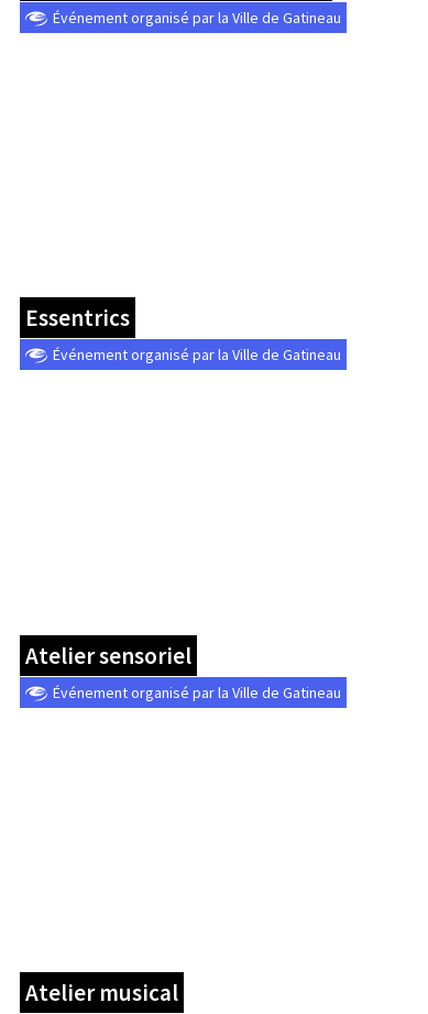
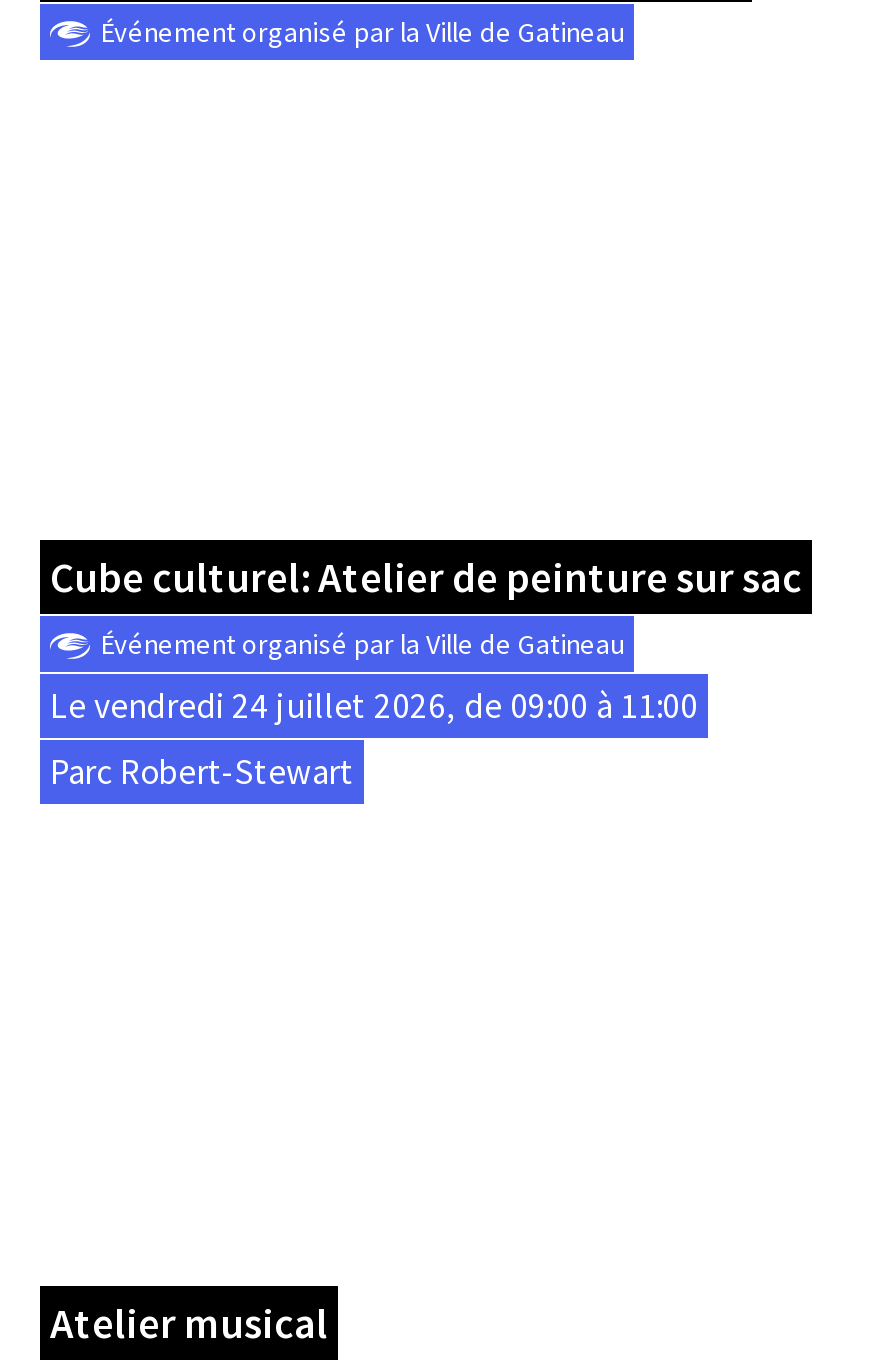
[25,303,130,333] Essentrics -> [50,550,802,604] Cube culturel: Atelier de peinture sur sac
[25,640,341,702] Atelier sensoriel | Événement organisé par la Ville de Gatineau -> [50,684,698,794] Le vendredi 24 juillet 2026, de 09:00 à 11:00 | Parc Robert-Stewart

